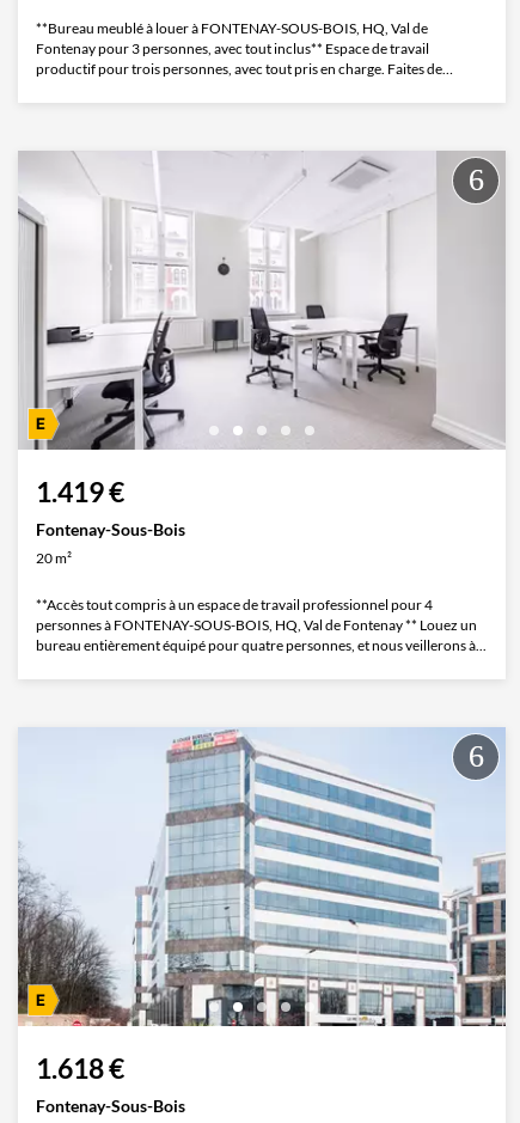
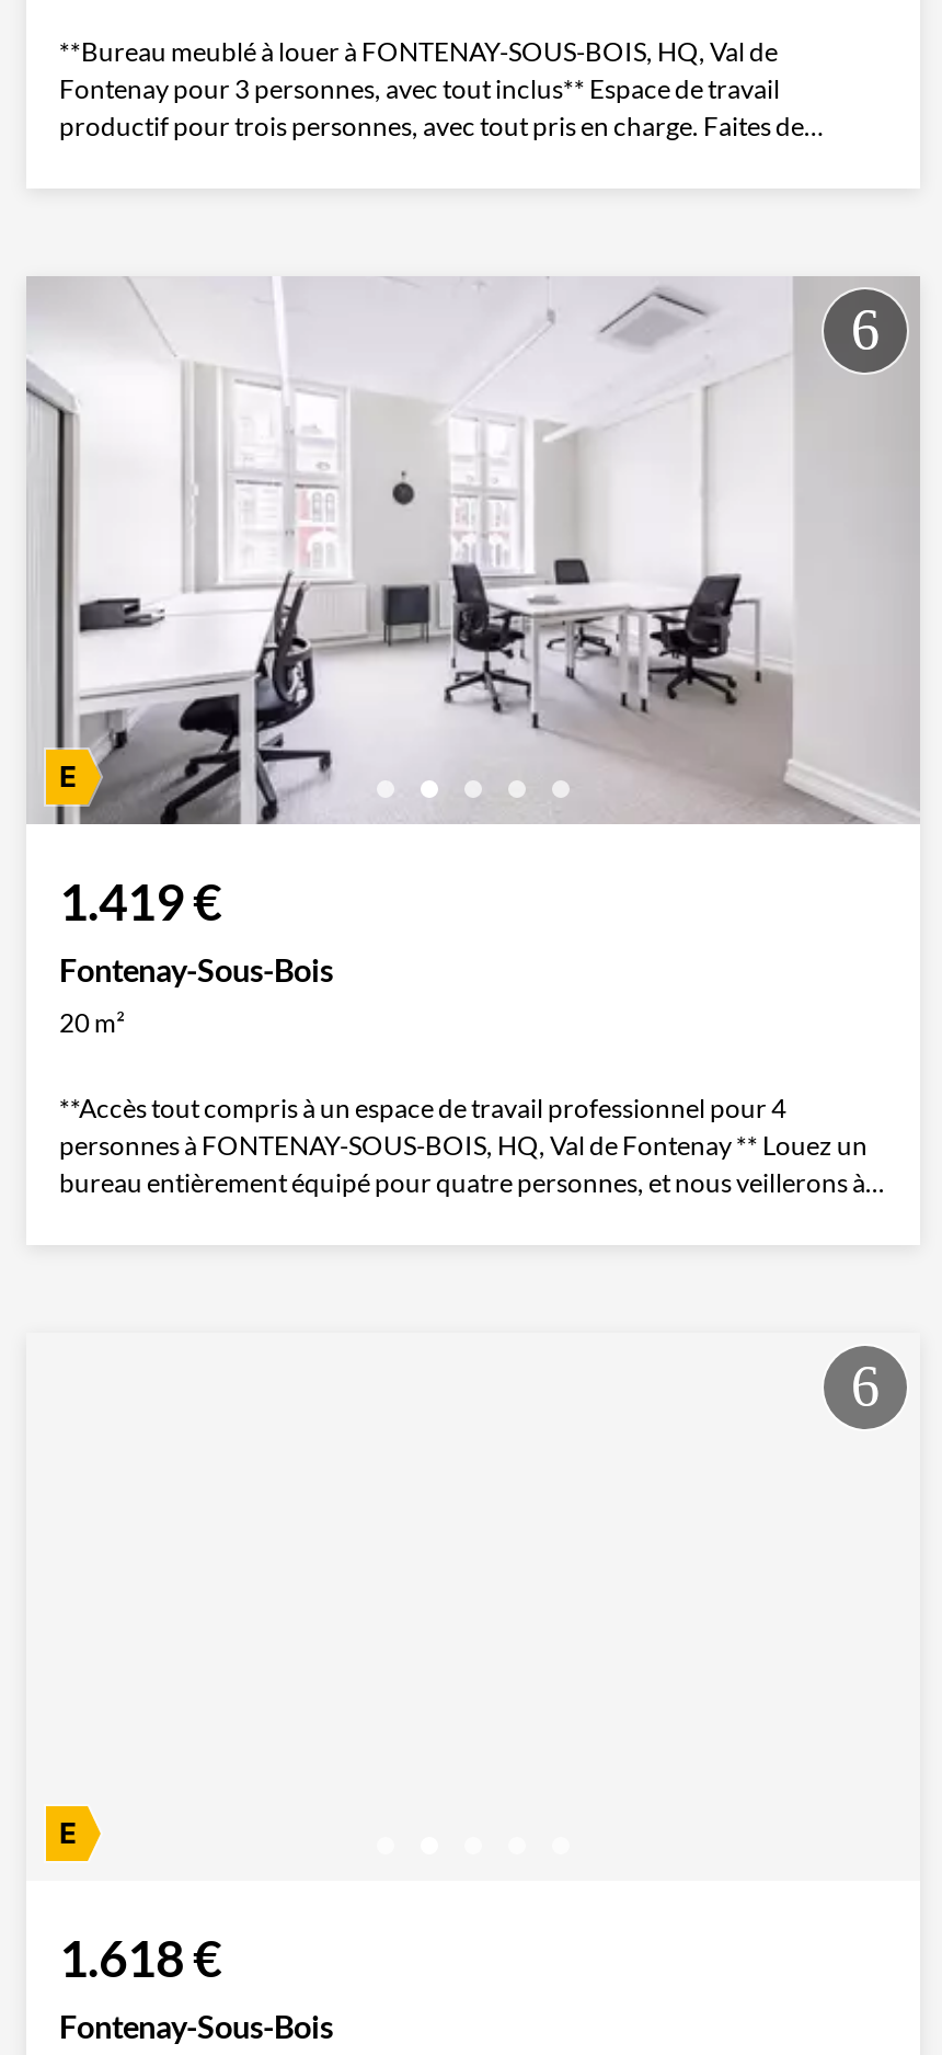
[17,727,507,1027] [image] -> none

